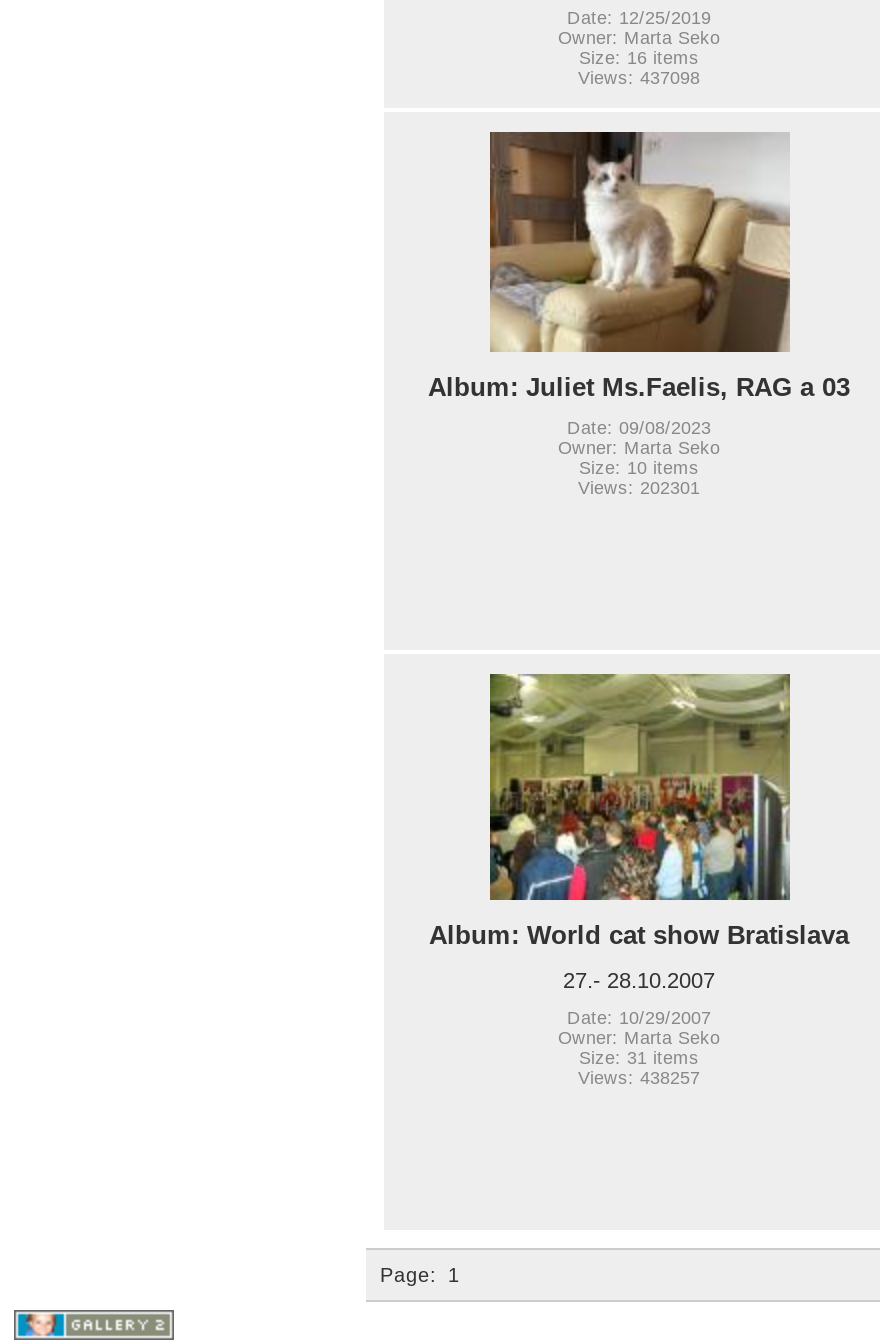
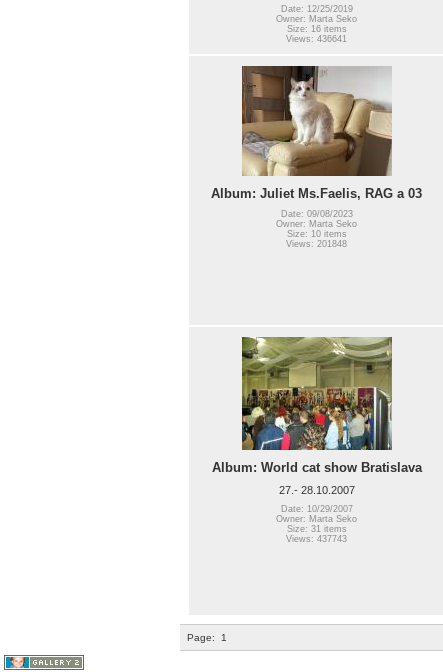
[578,67,700,87] Views: 437098 -> [286,34,347,44] Views: 436641
[578,477,700,497] Views: 202301 -> [286,239,347,249] Views: 201848
[578,1069,700,1089] Views: 438257 -> [286,534,347,544] Views: 437743

